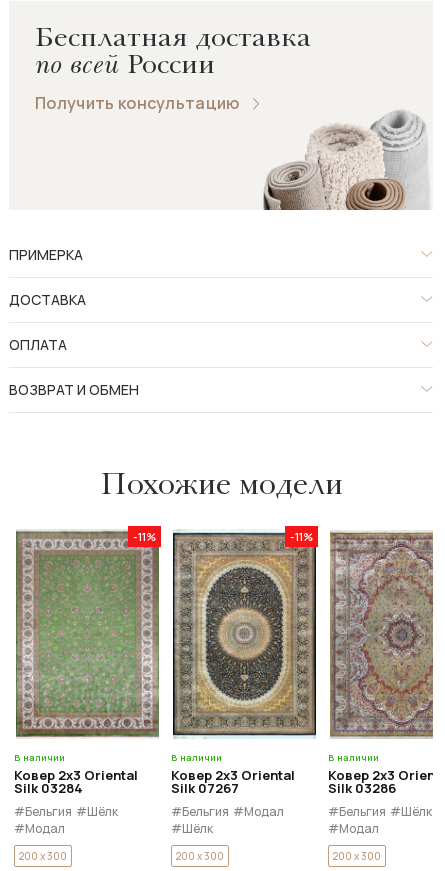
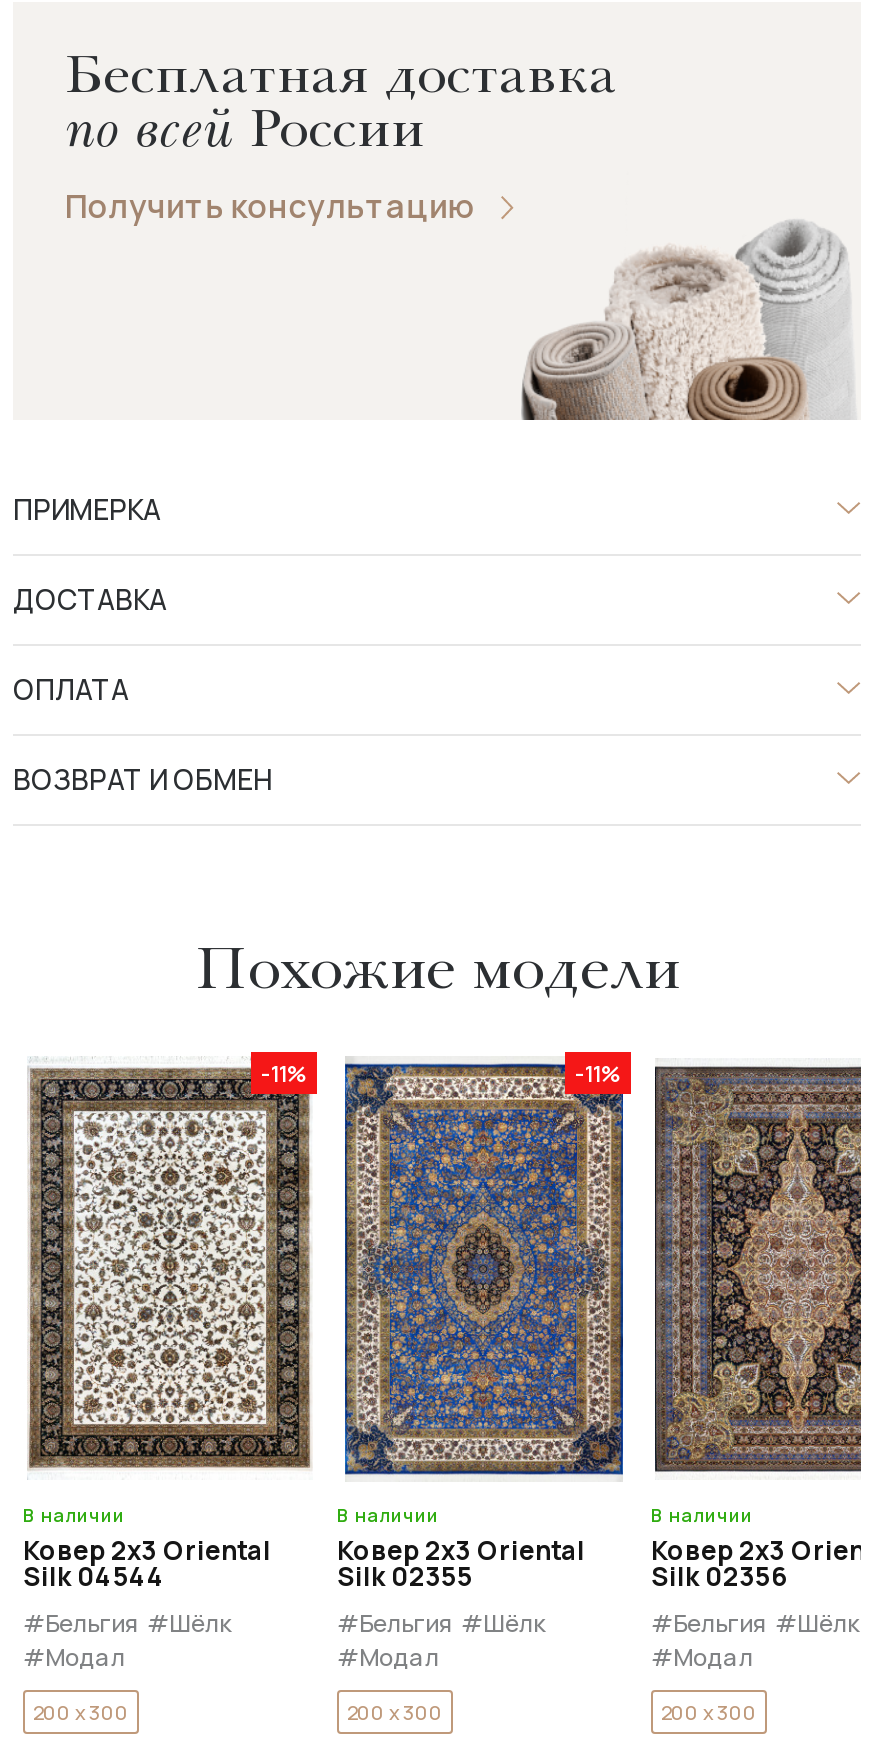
[15,529,160,739] [image] -> [29,1060,313,1474] [image]
[172,532,317,737] [image] -> [341,1062,627,1476] [image]
[329,532,434,739] [image] -> [653,1066,863,1476] [image]
[14,779,83,797] Silk 03284 -> [23,1558,165,1594] Silk 04544
[171,779,284,837] Silk 07267 | #Бельгия #Модал | #Шёлк -> [337,1558,545,1674] Silk 02355 | #Бельгия #Шёлк | #Модал
[328,779,396,797] Silk 03286 -> [651,1558,787,1594] Silk 02356

